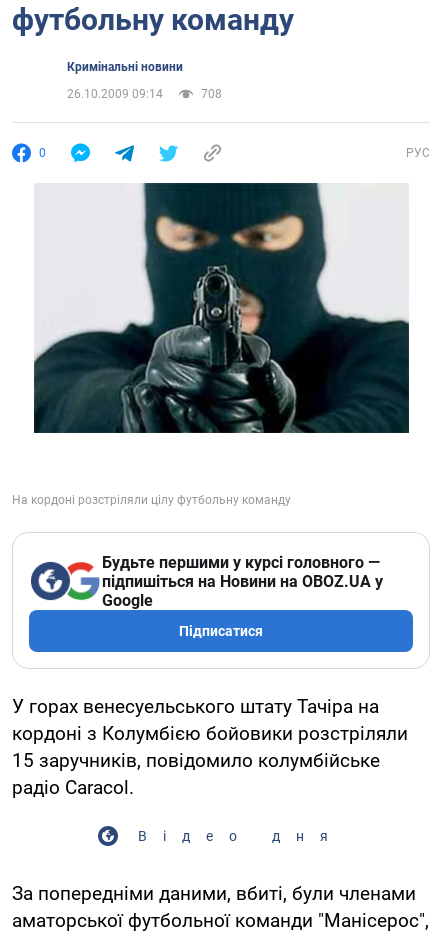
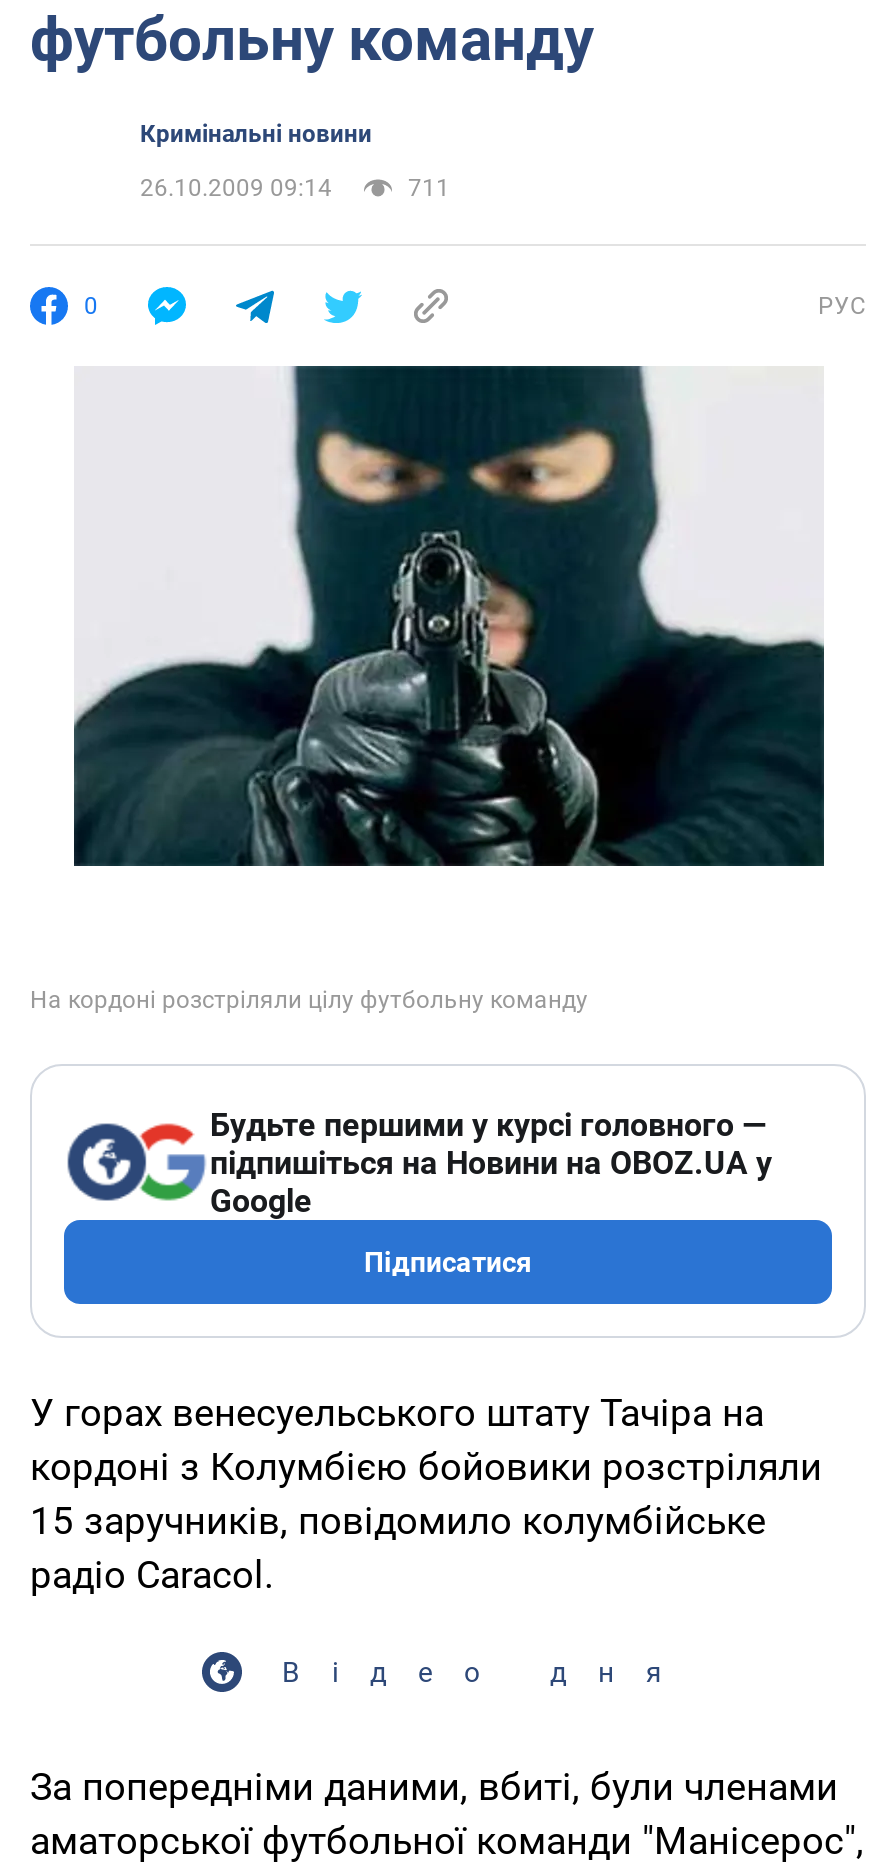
[201,87,222,101] 708 -> [408,174,450,202] 711

